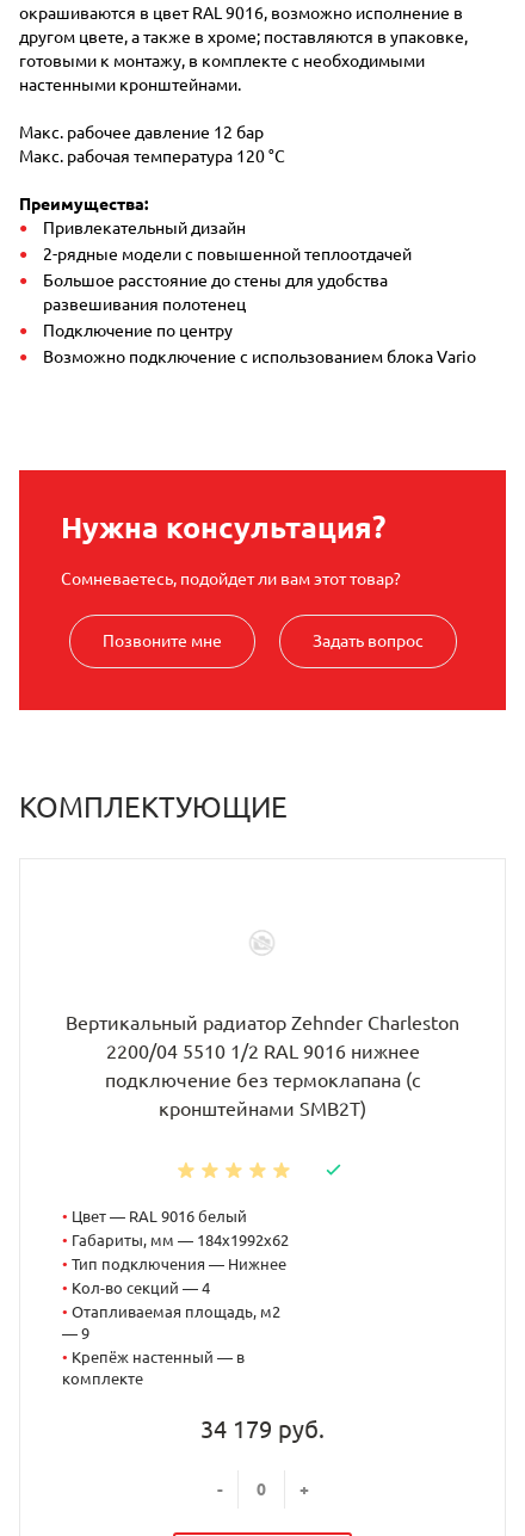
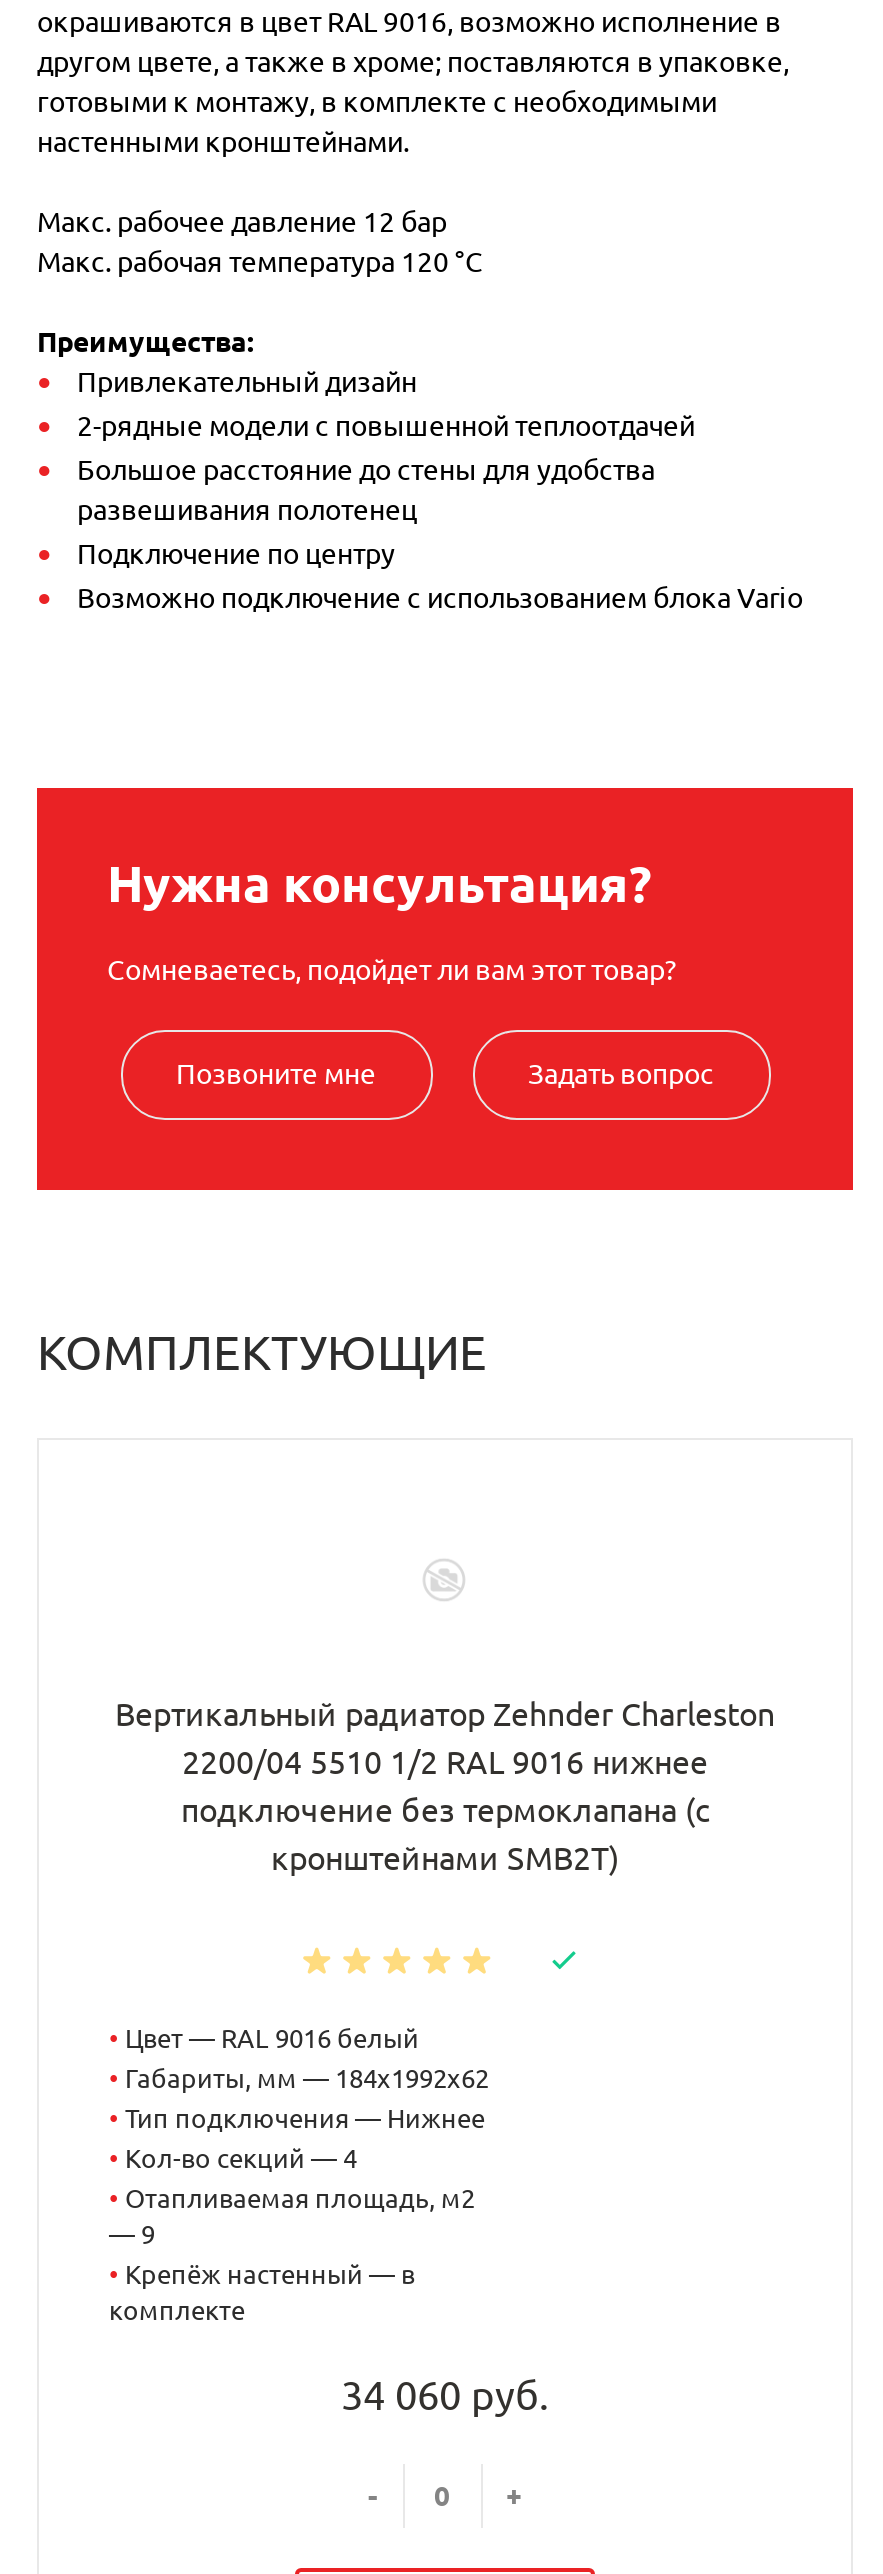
[200,1415,325,1443] 34 179 руб. -> [341,2372,549,2418] 34 060 руб.

